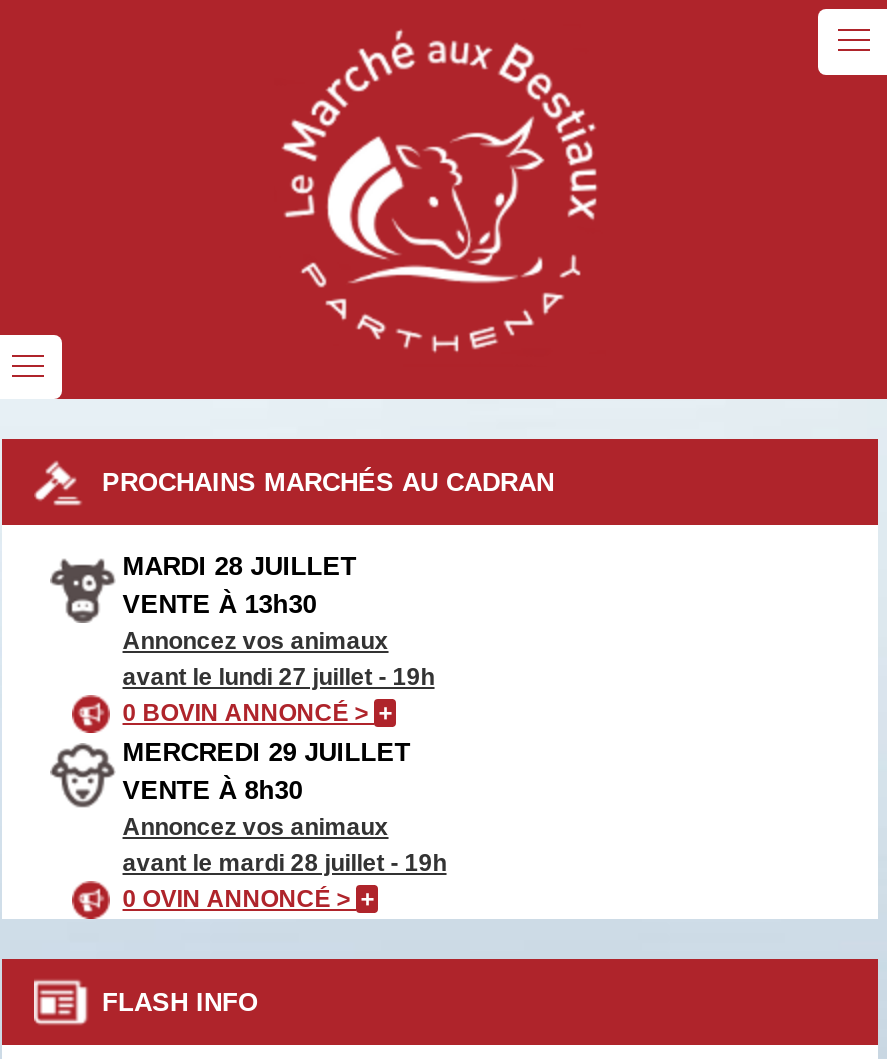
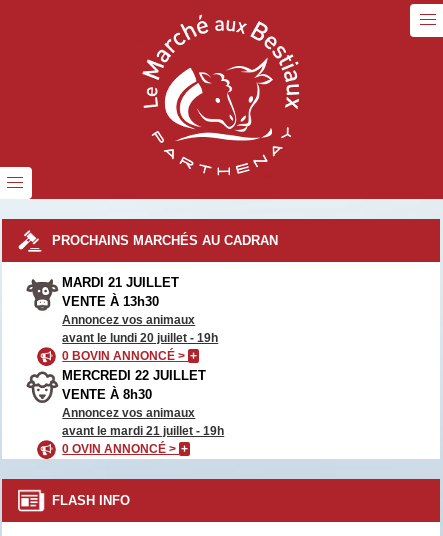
[123,551,357,581] MARDI 28 JUILLET -> [62,275,179,290] MARDI 21 JUILLET
[123,663,435,691] avant le lundi 27 juillet - 19h -> [62,331,218,345] avant le lundi 20 juillet - 19h
[123,737,411,767] MERCREDI 29 JUILLET -> [62,368,206,383] MERCREDI 22 JUILLET
[123,849,447,877] avant le mardi 28 juillet - 19h -> [62,424,224,438] avant le mardi 21 juillet - 19h

